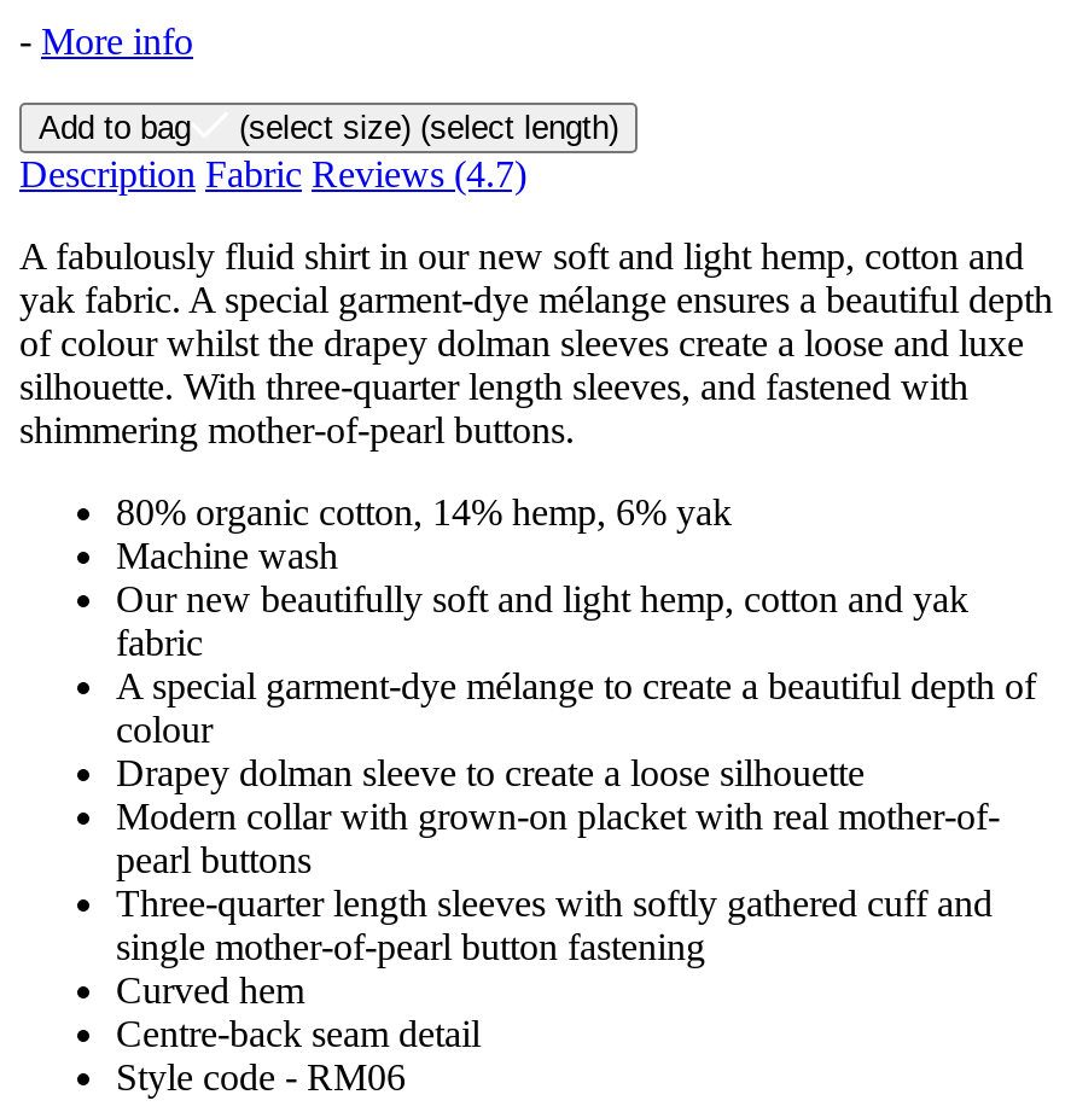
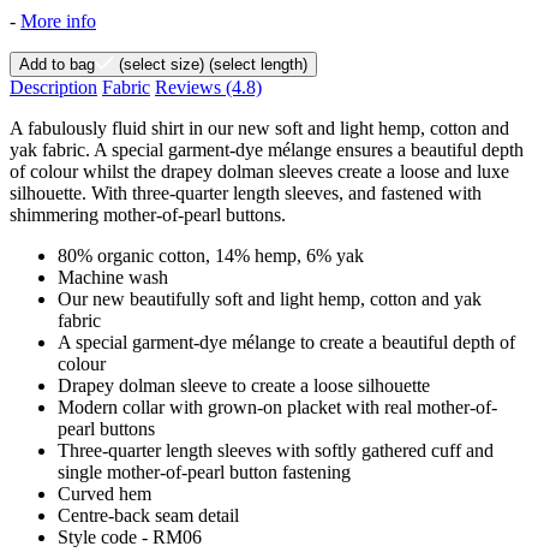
[19,153,526,194] Description Fabric Reviews(4.7) -> [10,77,262,97] Description Fabric Reviews(4.8)

